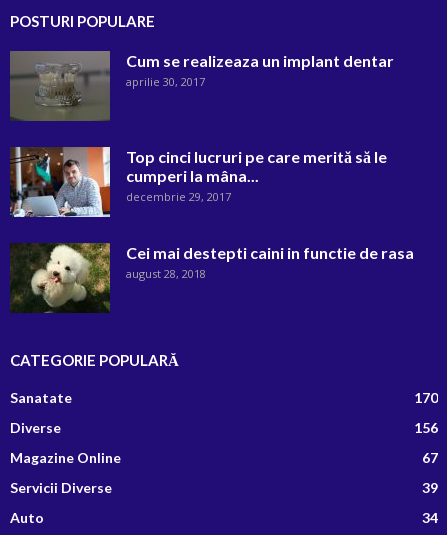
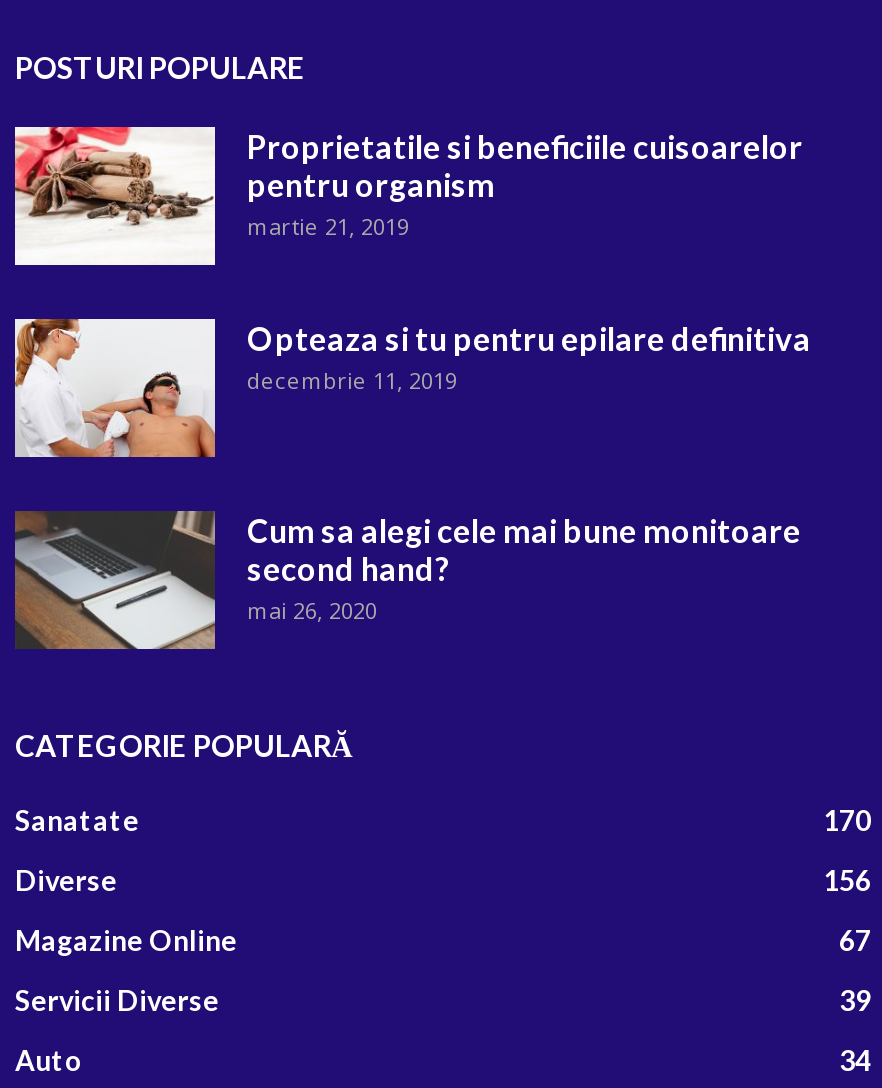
[9,50,394,122] [image] | Cum se realizeaza un implant dentar | aprilie 30, 2017 -> [13,125,803,267] [image] | Proprietatile si beneficiile cuisoarelor | pentru organism | martie 21, 2019
[9,146,387,218] [image] | Top cinci lucruri pe care merită să le | cumperi la mâna... | decembrie 29, 2017 -> [13,317,811,459] [image] | Opteaza si tu pentru epilare definitiva | decembrie 11, 2019
[9,242,414,314] [image] | Cei mai destepti caini in functie de rasa | august 28, 2018 -> [13,509,801,651] [image] | Cum sa alegi cele mai bune monitoare | second hand? | mai 26, 2020

